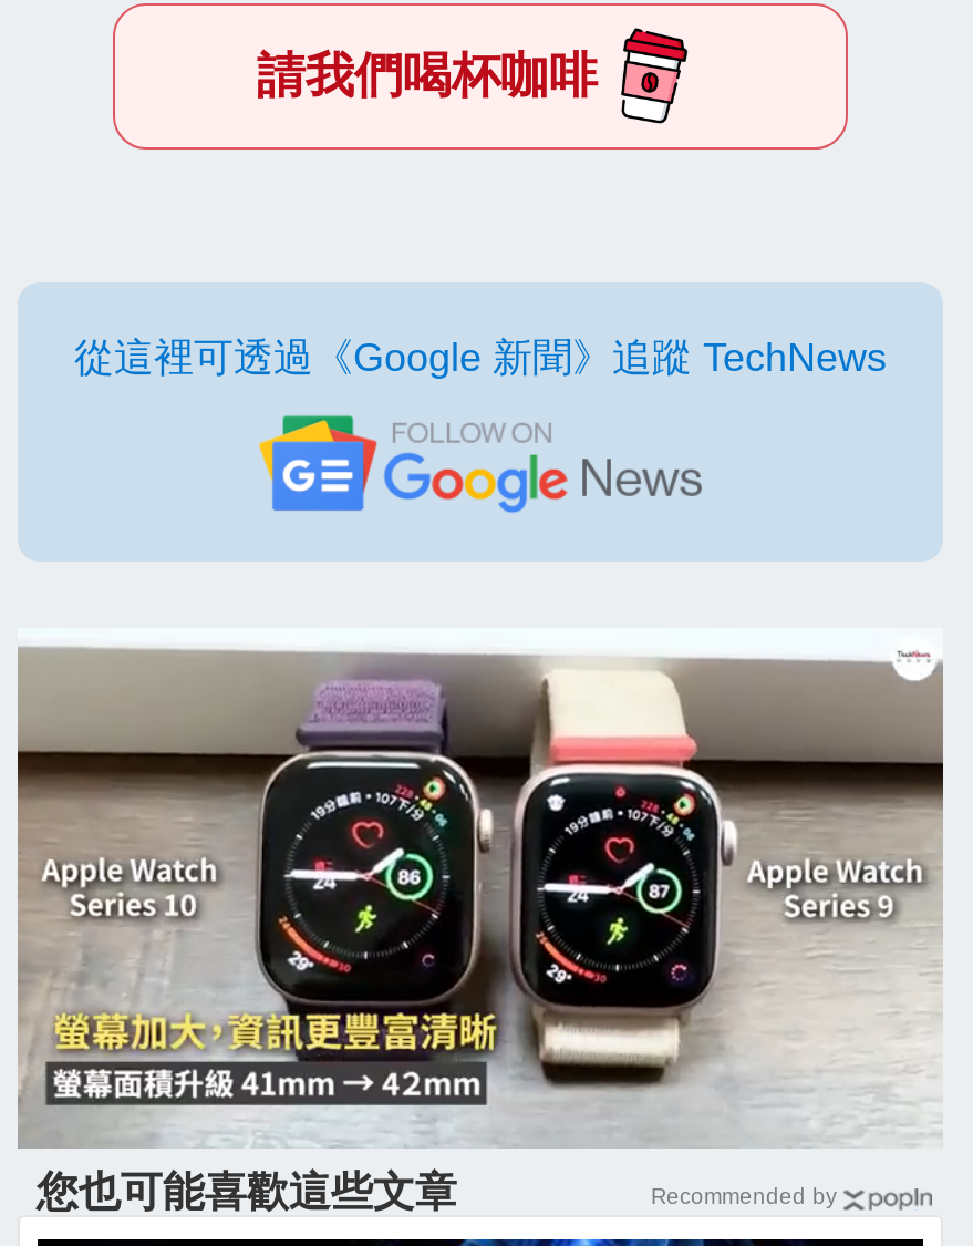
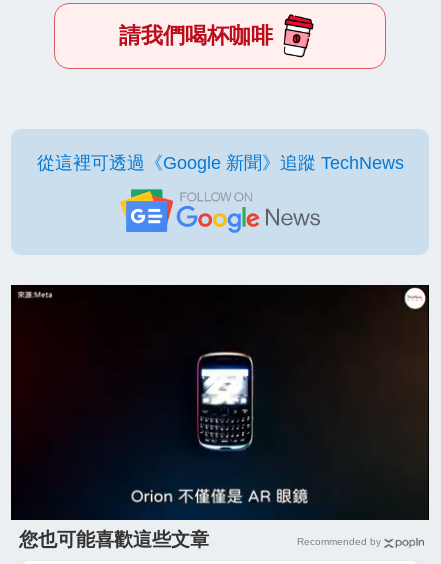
[15,628,945,1149] [image] -> [10,284,430,521] [image]

